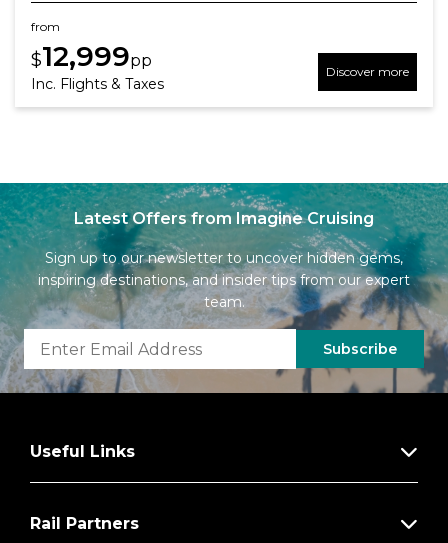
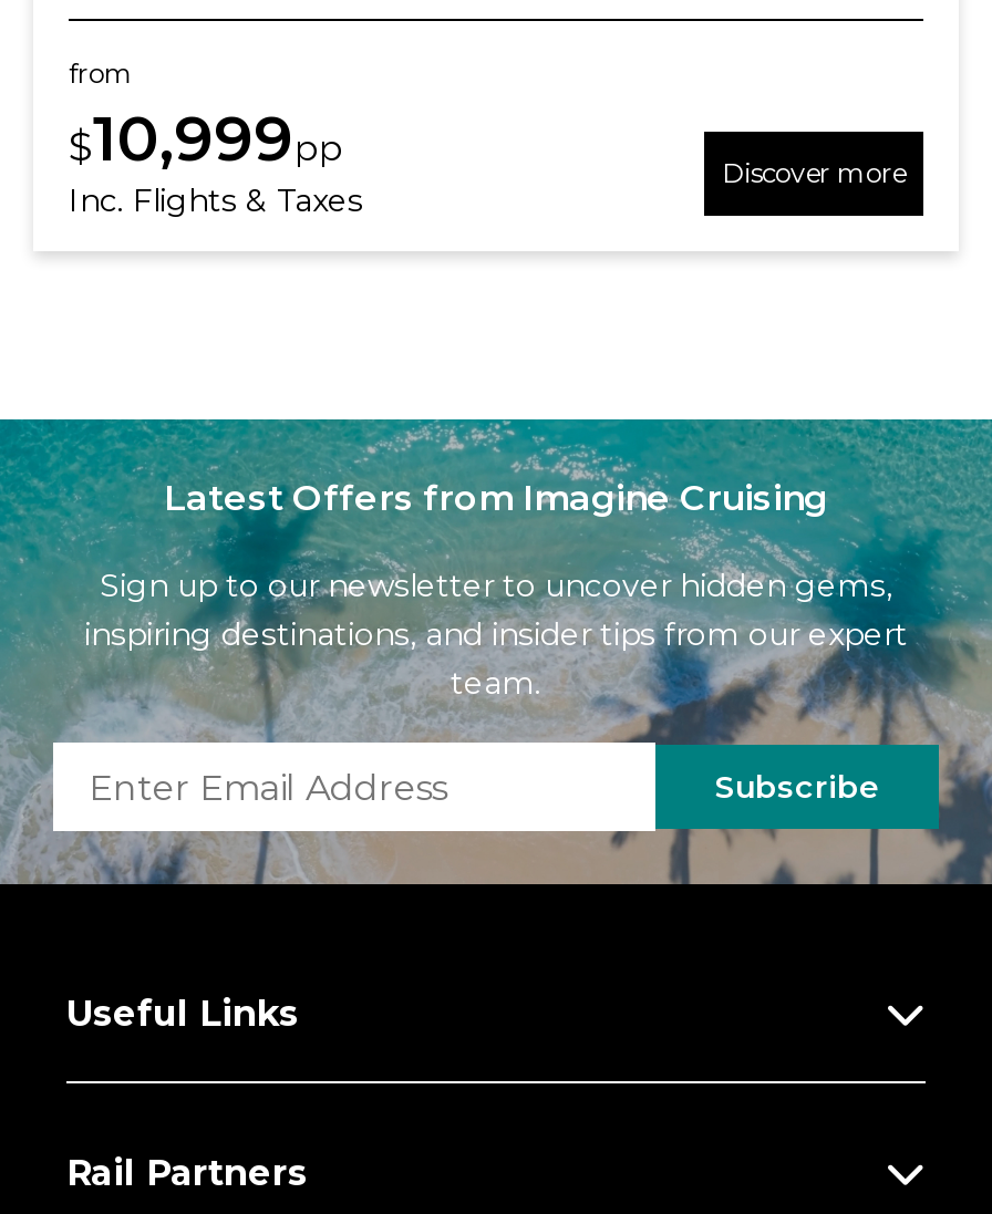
[31,39,152,73] $12,999pp -> [69,101,343,177] $10,999pp

